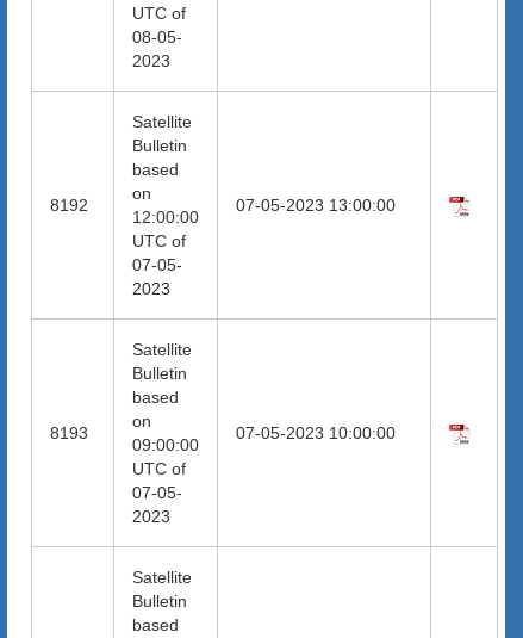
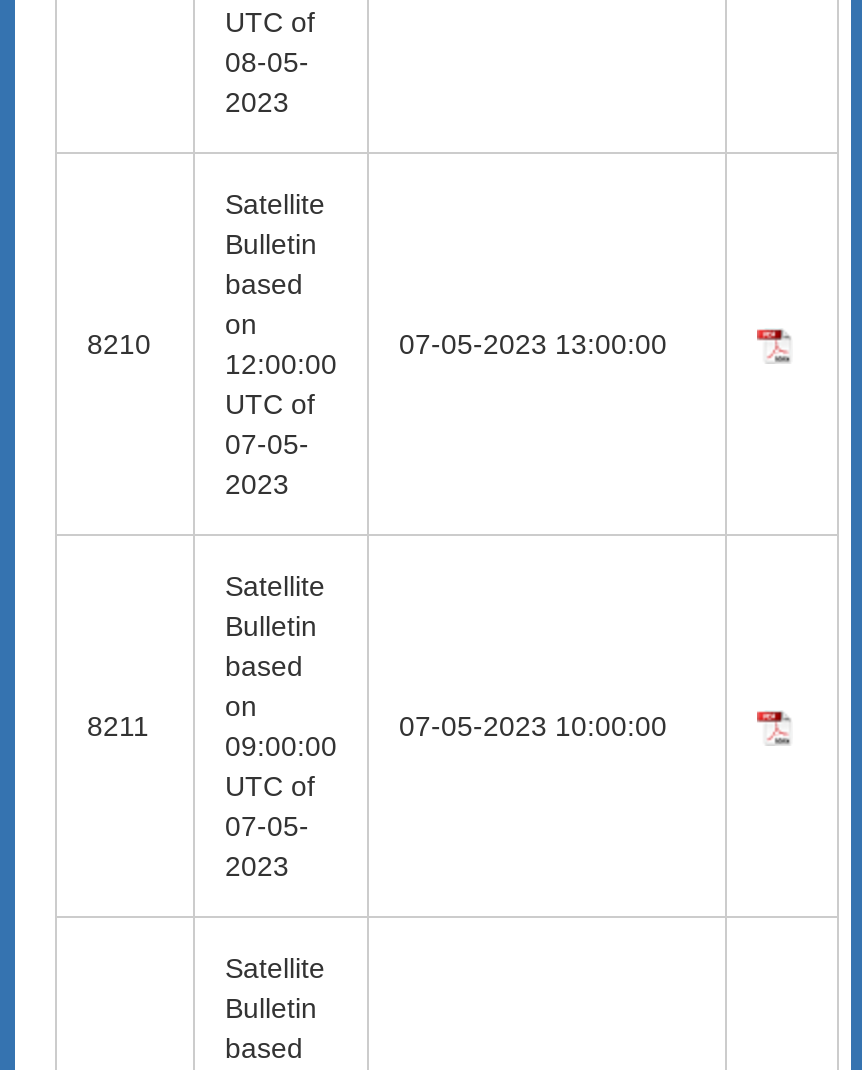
[50,195,88,214] 8192 -> [87,327,151,359] 8210
[50,423,88,442] 8193 -> [87,709,149,741] 8211

